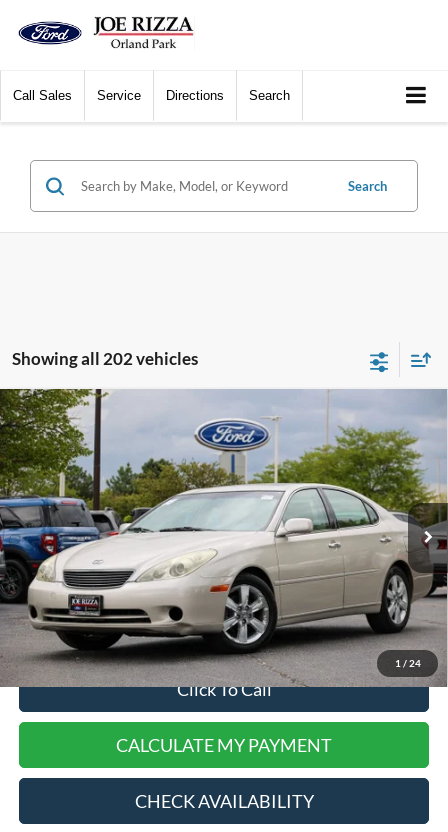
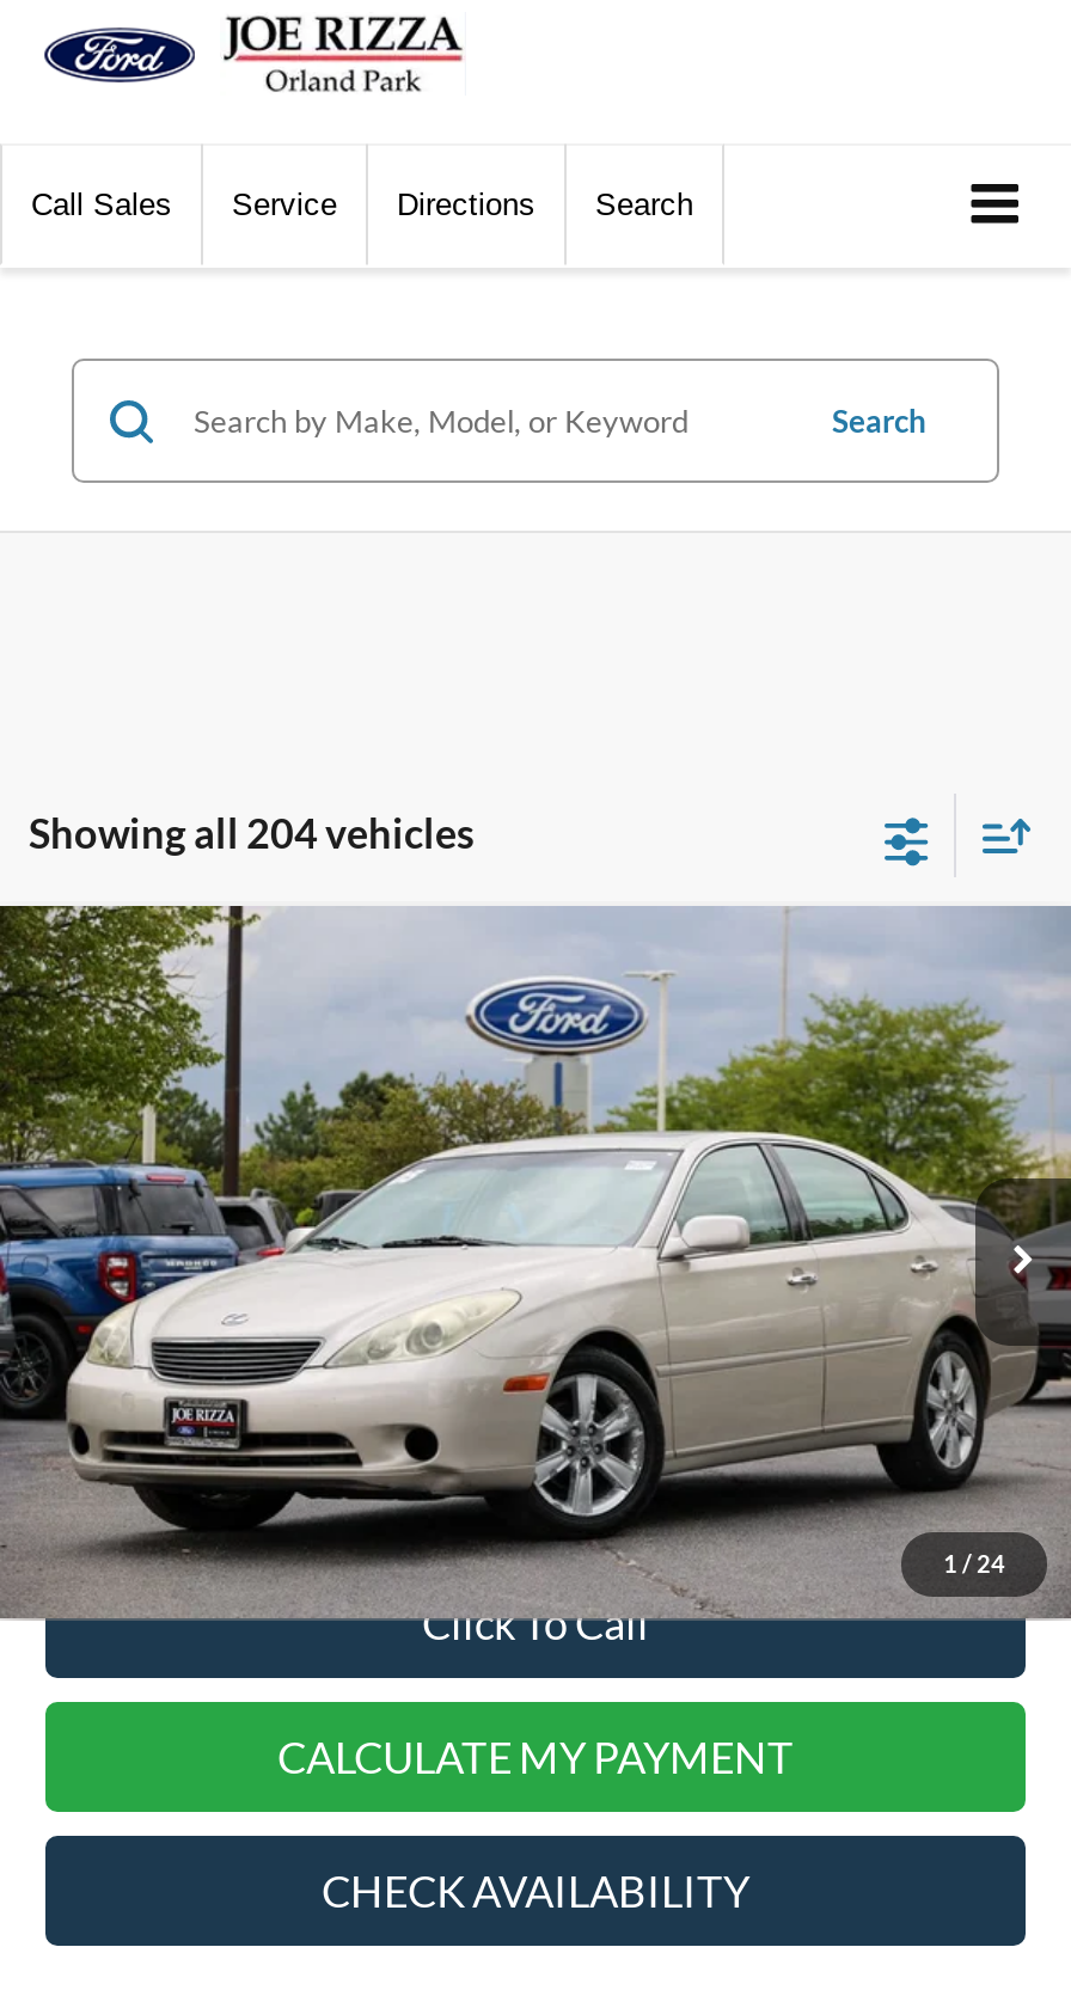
[12,348,198,369] Showing all 202 vehicles -> [29,808,473,858] Showing all 204 vehicles

